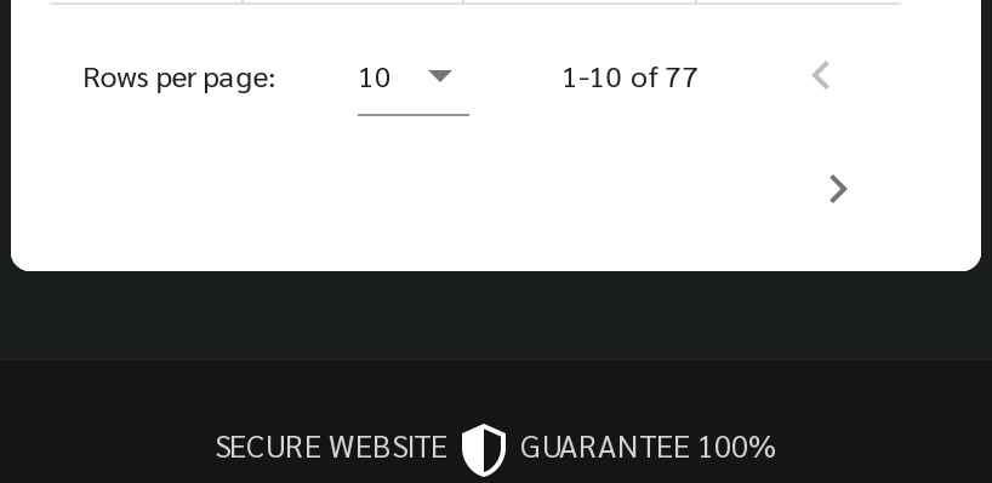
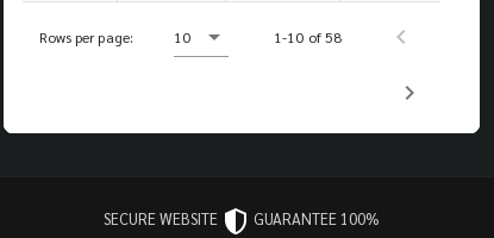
[561,55,700,94] 1-10 of 77 -> [274,27,342,46] 1-10 of 58

